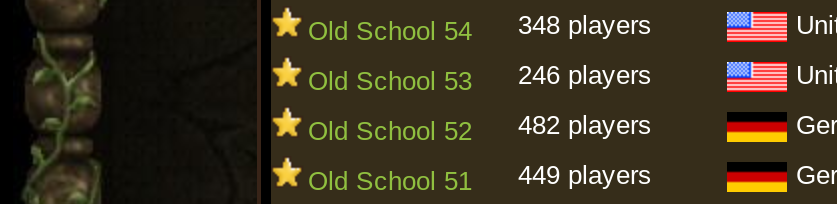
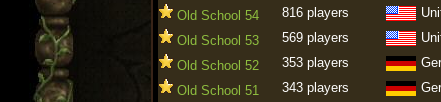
[308,10,652,46] Old School 54 348 players -> [176,5,348,23] Old School 54 816 players
[308,60,652,96] Old School 53 246 players -> [176,30,348,48] Old School 53 569 players
[308,110,652,146] Old School 52 482 players -> [176,55,348,73] Old School 52 353 players
[308,160,652,196] Old School 51 449 players -> [176,80,348,98] Old School 51 343 players

